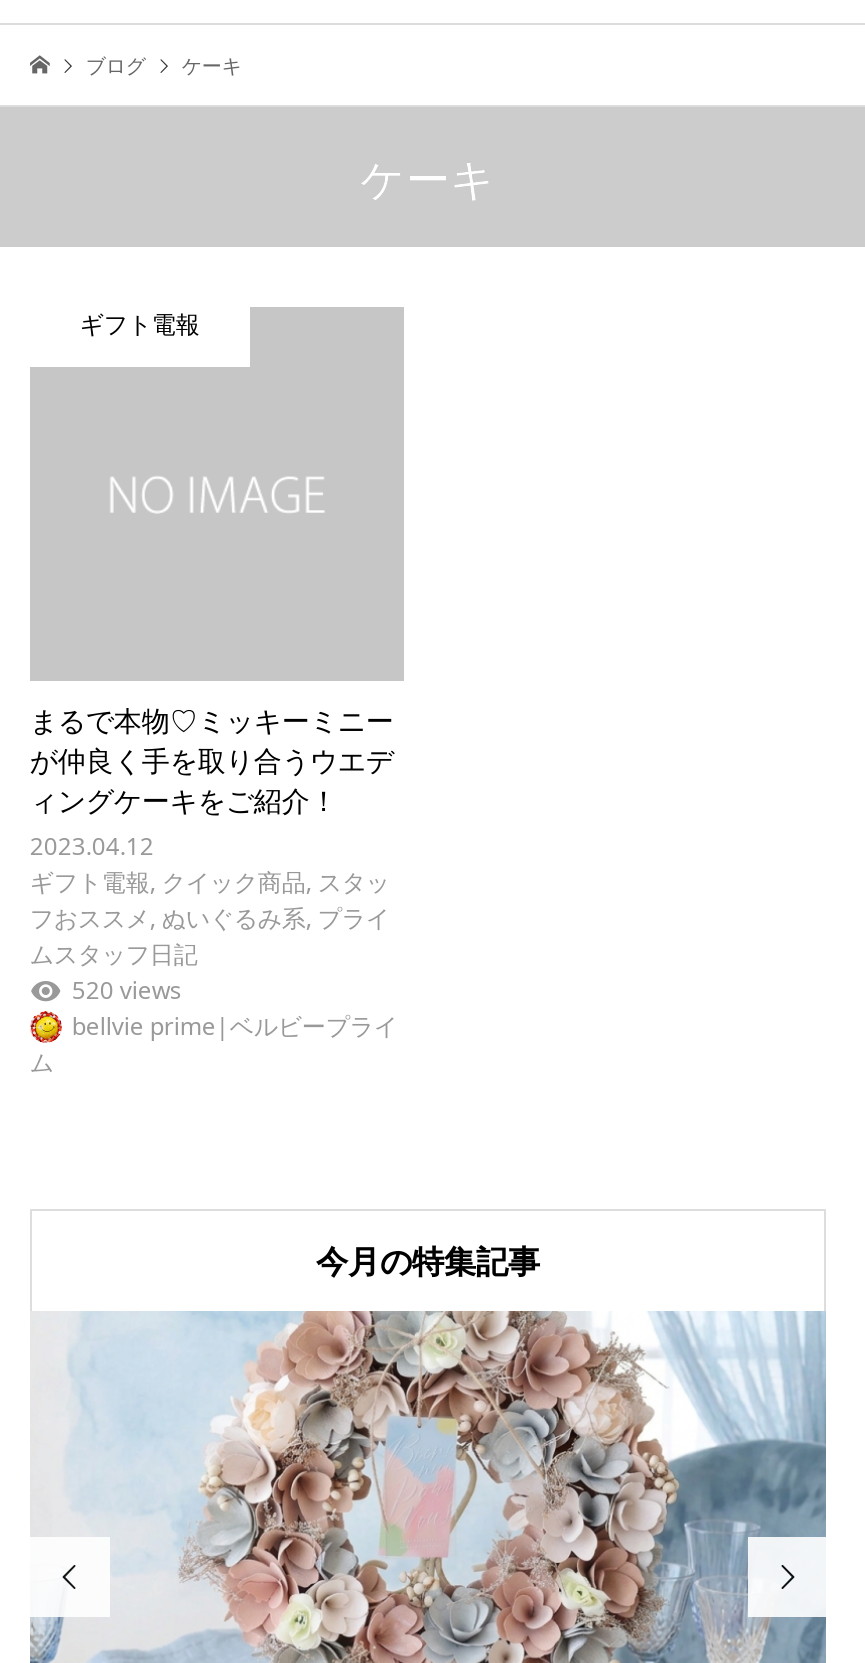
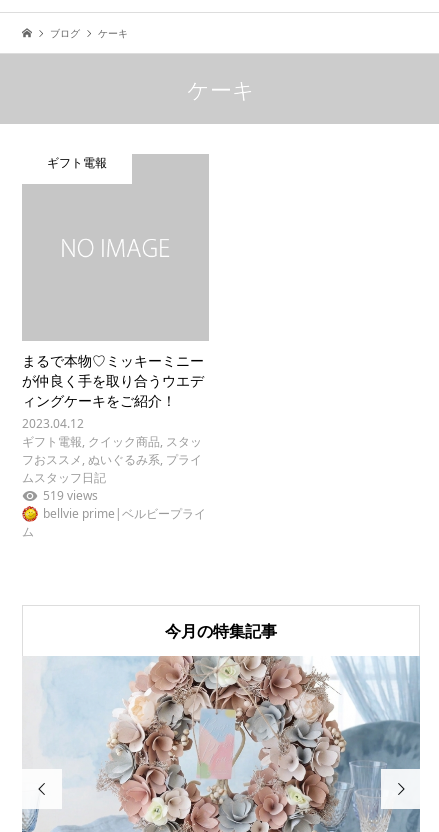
[72,972,182,1006] 520 views -> [43,487,98,504] 519 views

